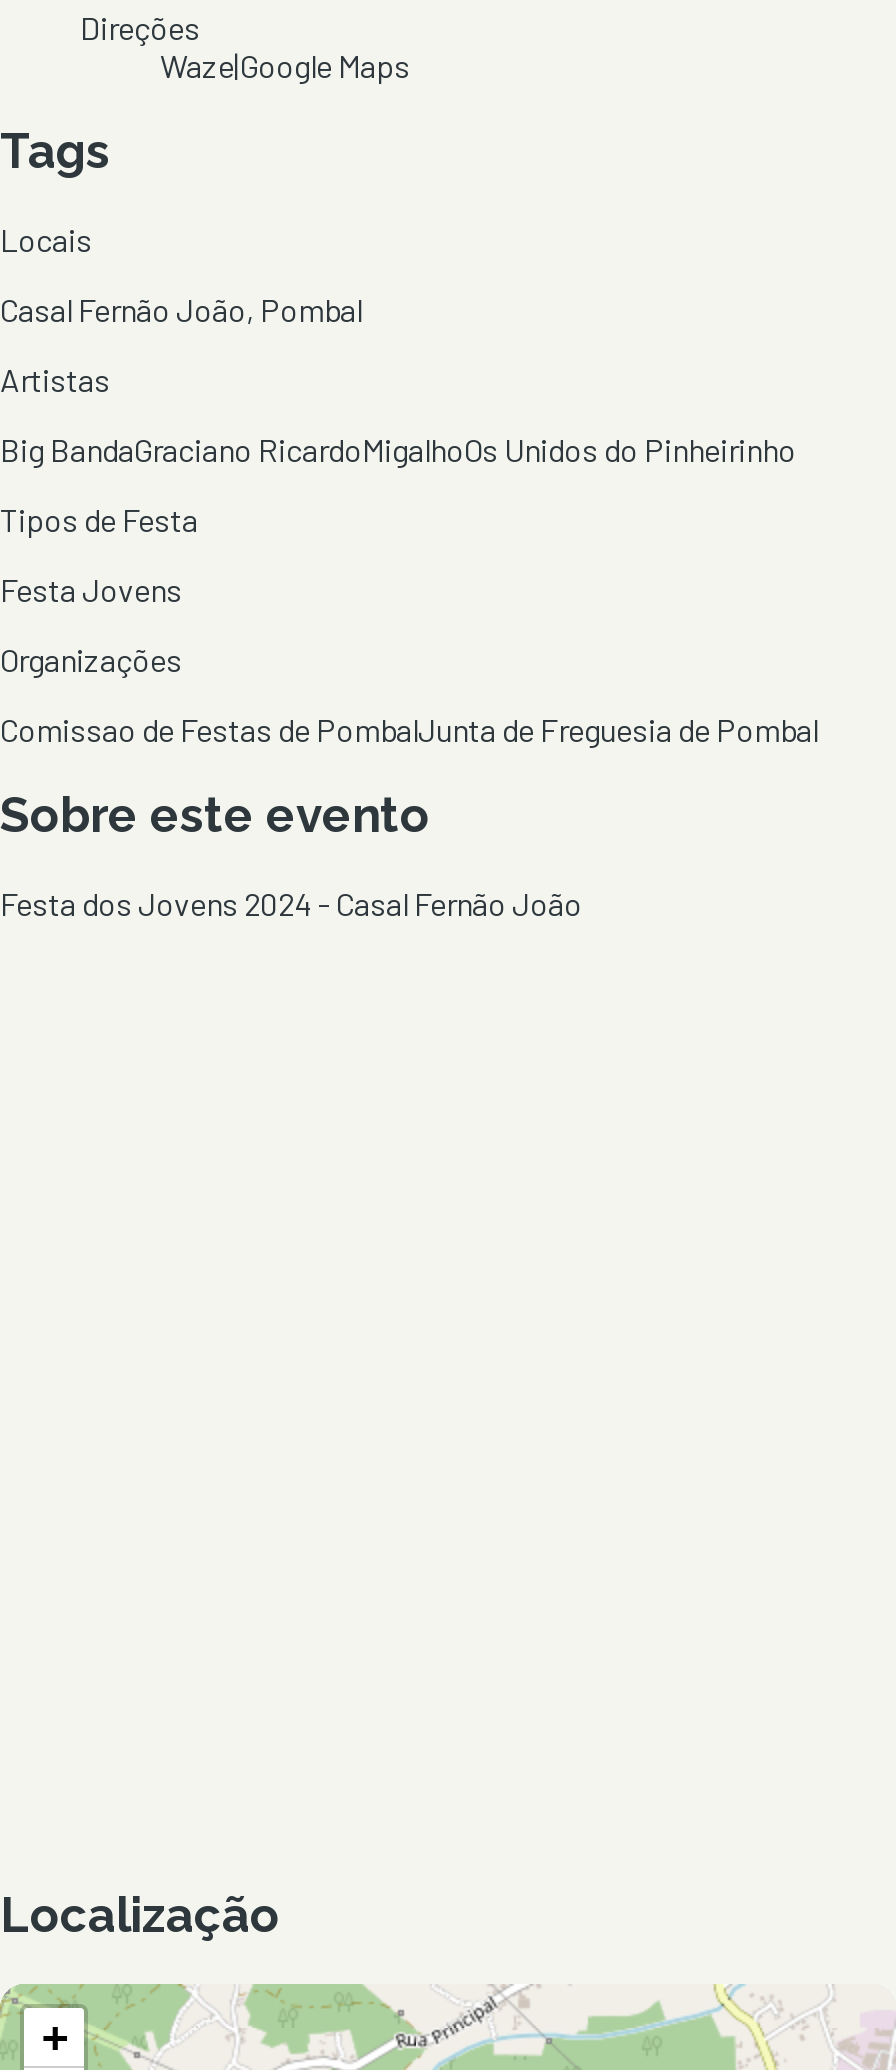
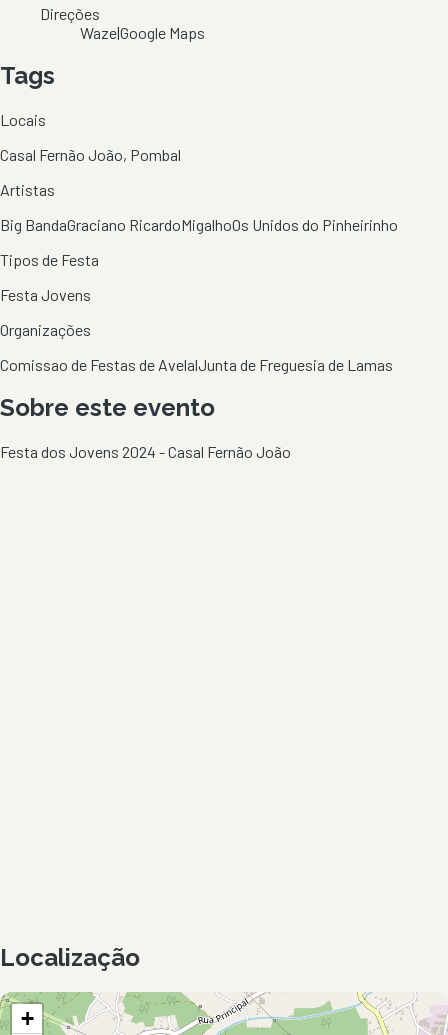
[0,709,818,747] Comissao de Festas de Pombal Junta de Freguesia de Pombal -> [0,355,393,374] Comissao de Festas de Avelal Junta de Freguesia de Lamas

